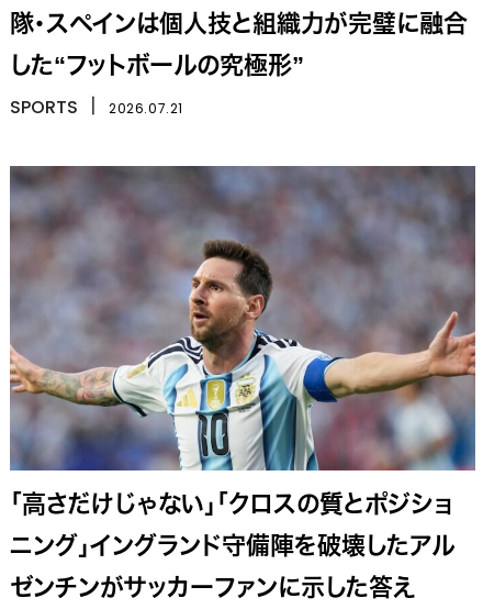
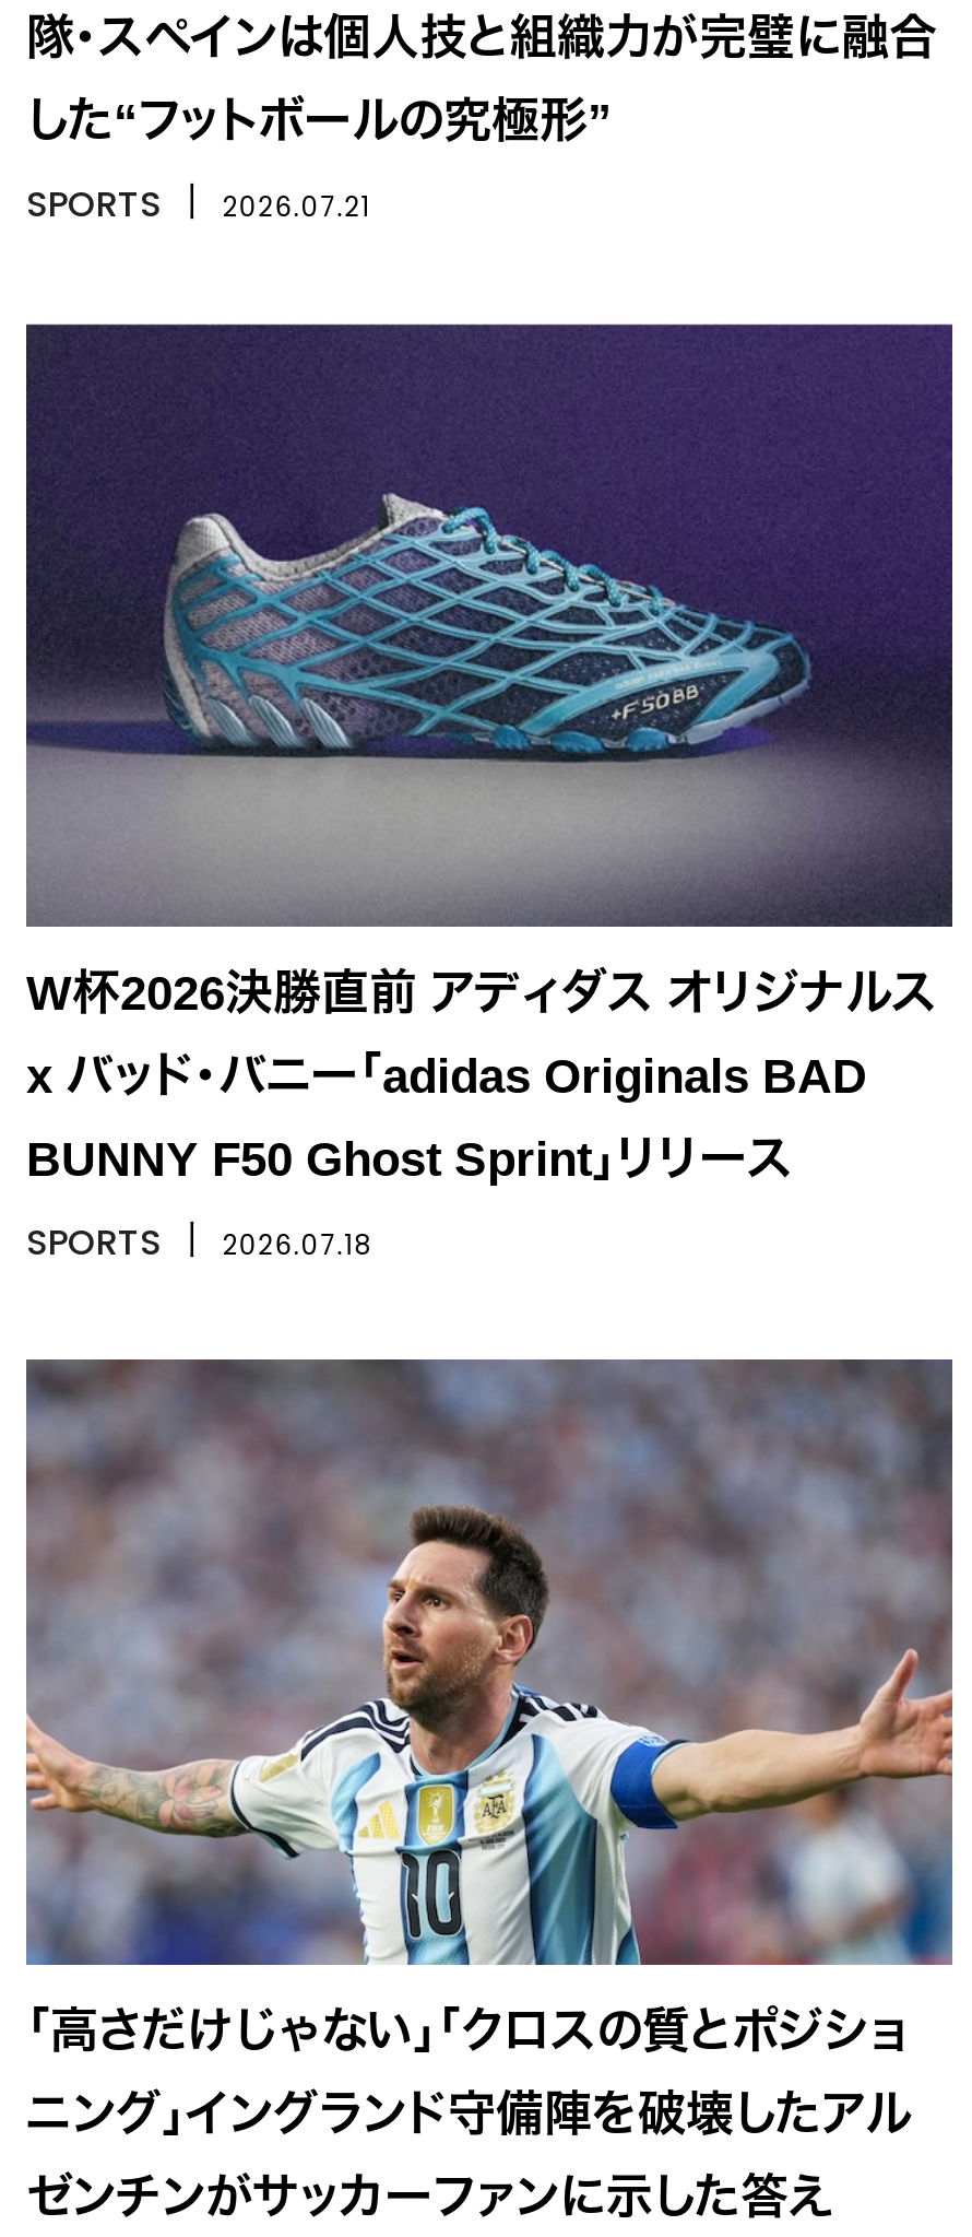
none -> [24,323,955,1267] [image] | W杯2026決勝直前 アディダス オリジナルス | x バッド・バニー「adidas Originals BAD | BUNNY F50 Ghost Sprint」リリース | SPORTS丨2026.07.18

